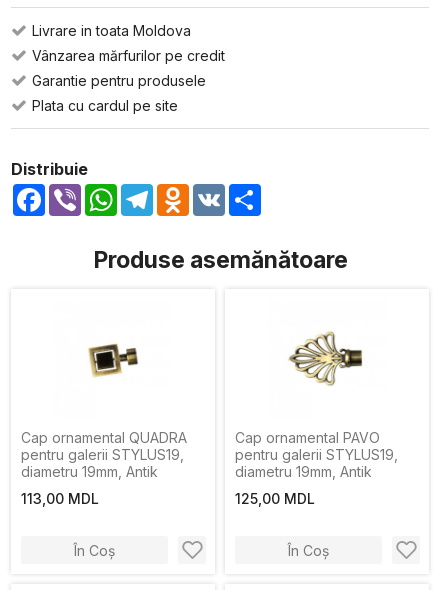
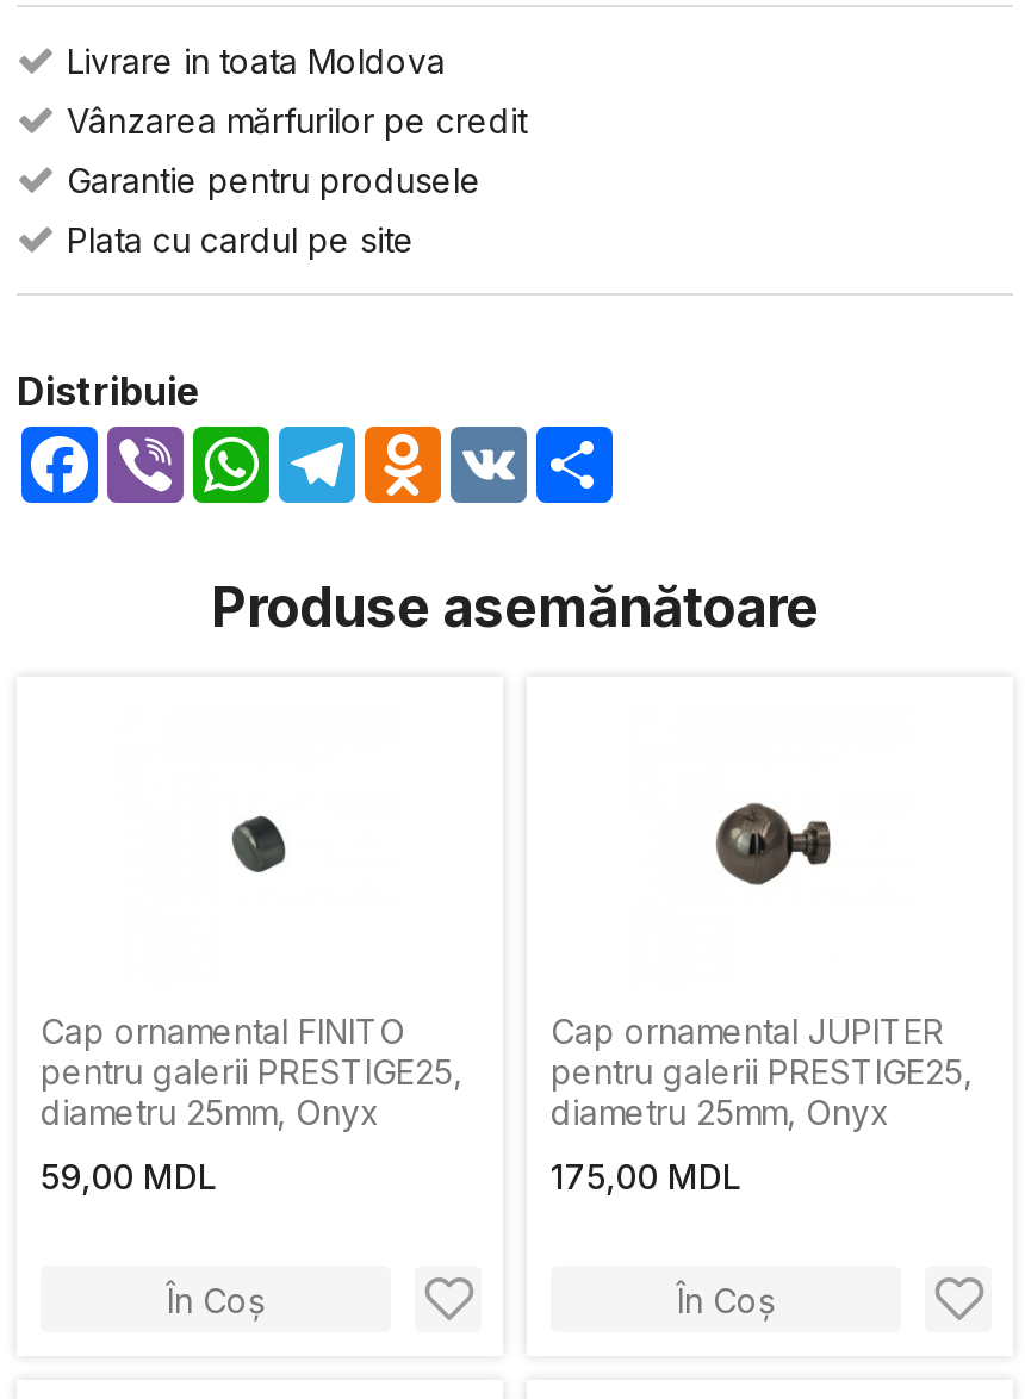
[288,331,363,386] [image] -> [679,779,853,906] [image]
[88,343,139,378] [image] -> [203,808,319,887] [image]
[21,429,187,446] Cap ornamental QUADRA -> [41,1011,405,1051] Cap ornamental FINITO
[235,429,380,446] Cap ornamental PAVO -> [551,1011,944,1051] Cap ornamental JUPITER
[21,446,184,463] pentru galerii STYLUS19, -> [41,1051,462,1092] pentru galerii PRESTIGE25,
[235,446,398,463] pentru galerii STYLUS19, -> [551,1051,973,1092] pentru galerii PRESTIGE25,
[21,463,158,480] diametru 19mm, Antik -> [41,1092,379,1132] diametru 25mm, Onyx
[235,463,372,480] diametru 19mm, Antik -> [551,1092,889,1132] diametru 25mm, Onyx
[21,490,99,507] 113,00 MDL -> [41,1156,217,1196] 59,00 MDL
[235,490,315,507] 125,00 MDL -> [551,1156,741,1196] 175,00 MDL

